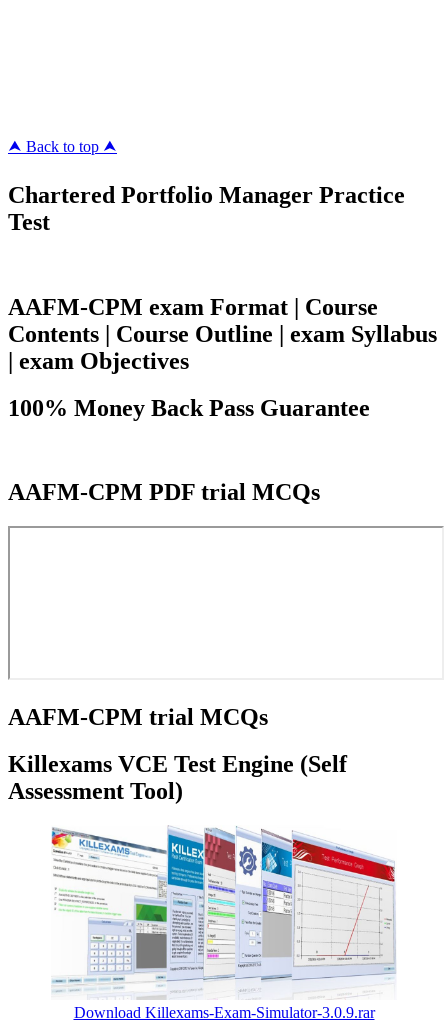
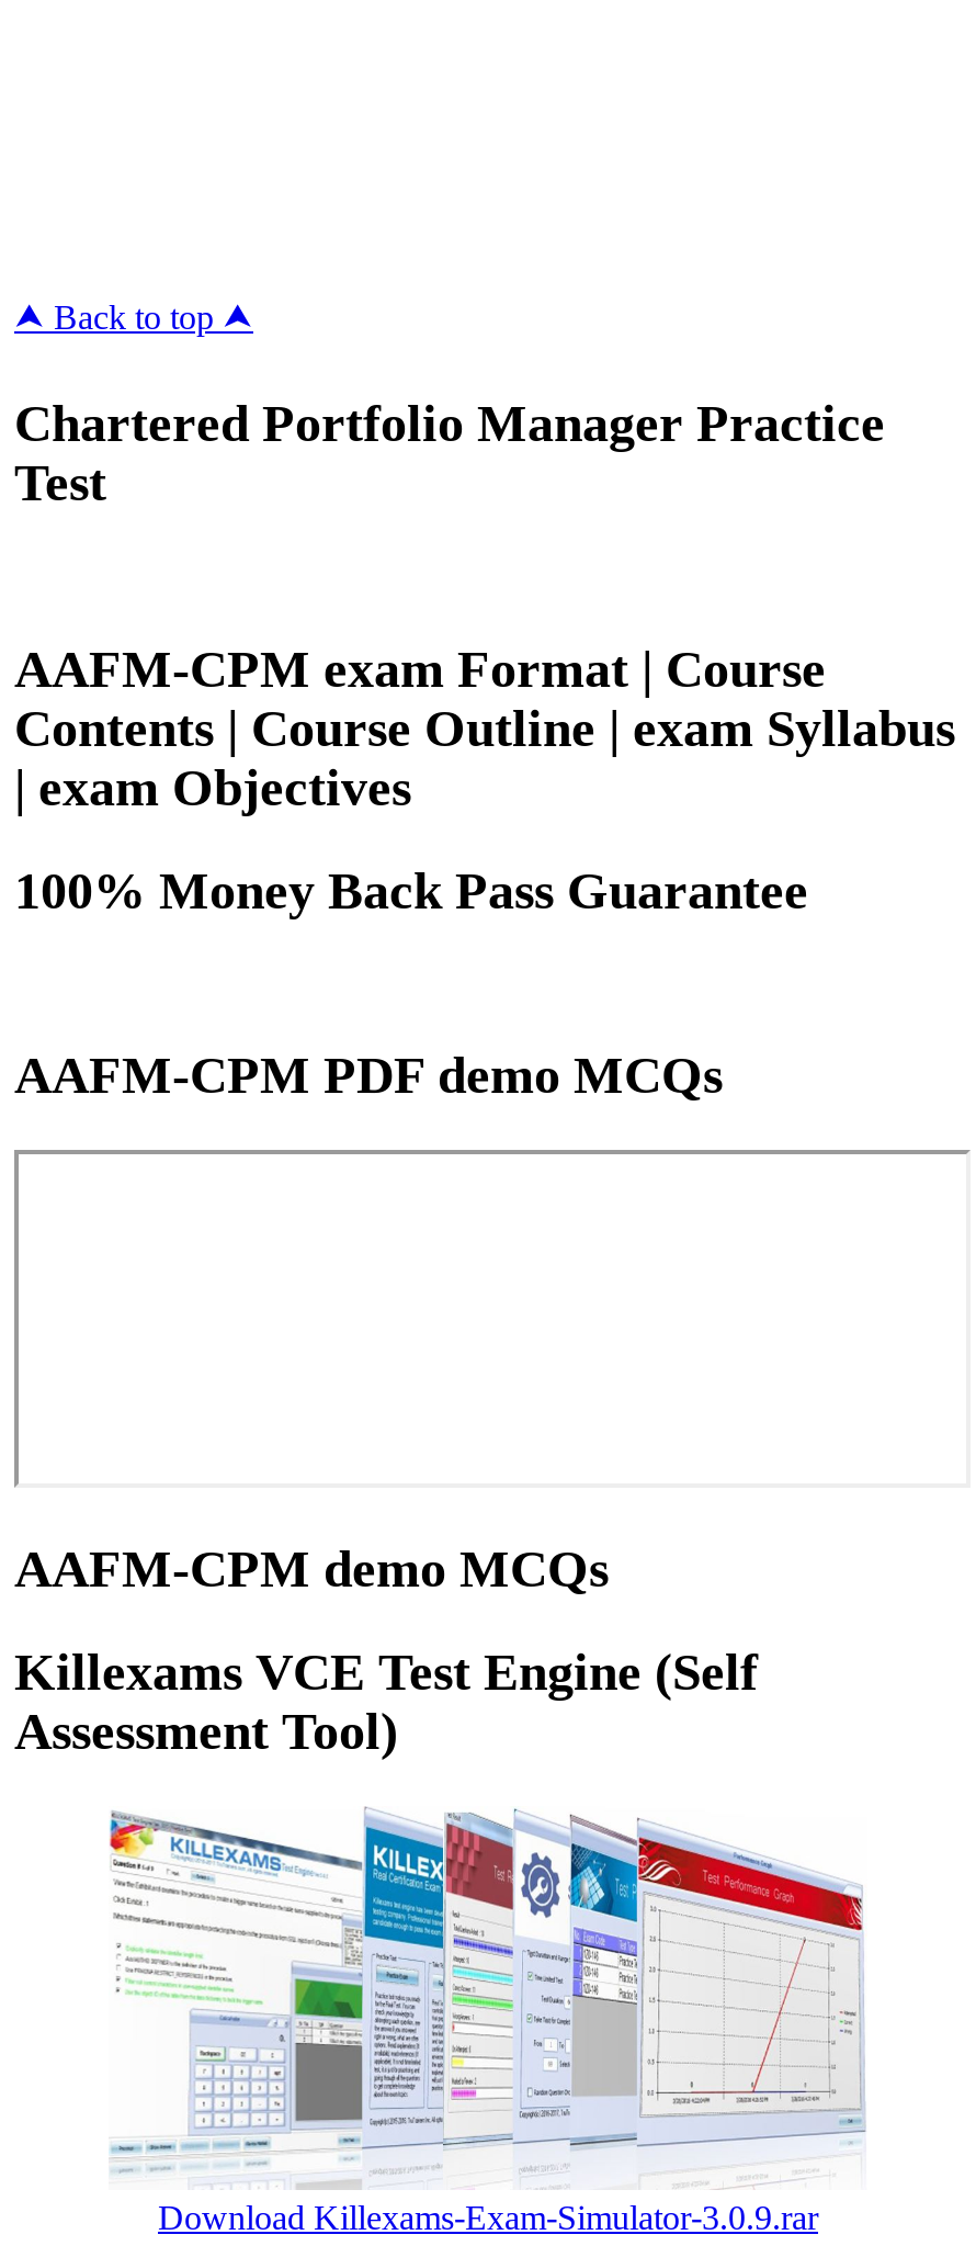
[8,479,320,505] AAFM-CPM PDF trial MCQs -> [14,1048,723,1105] AAFM-CPM PDF demo MCQs
[8,704,268,730] AAFM-CPM trial MCQs -> [14,1541,609,1598] AAFM-CPM demo MCQs

